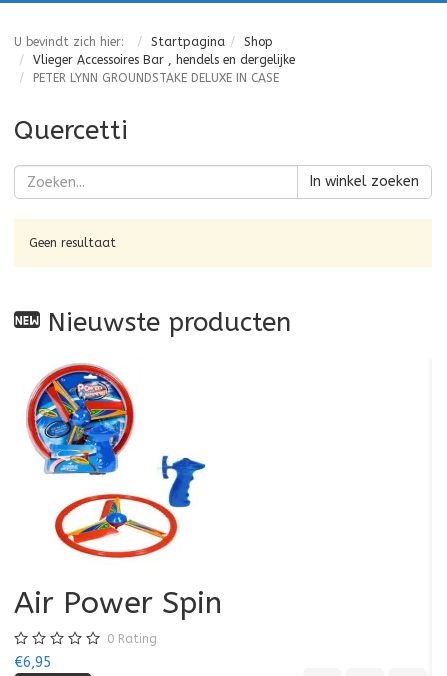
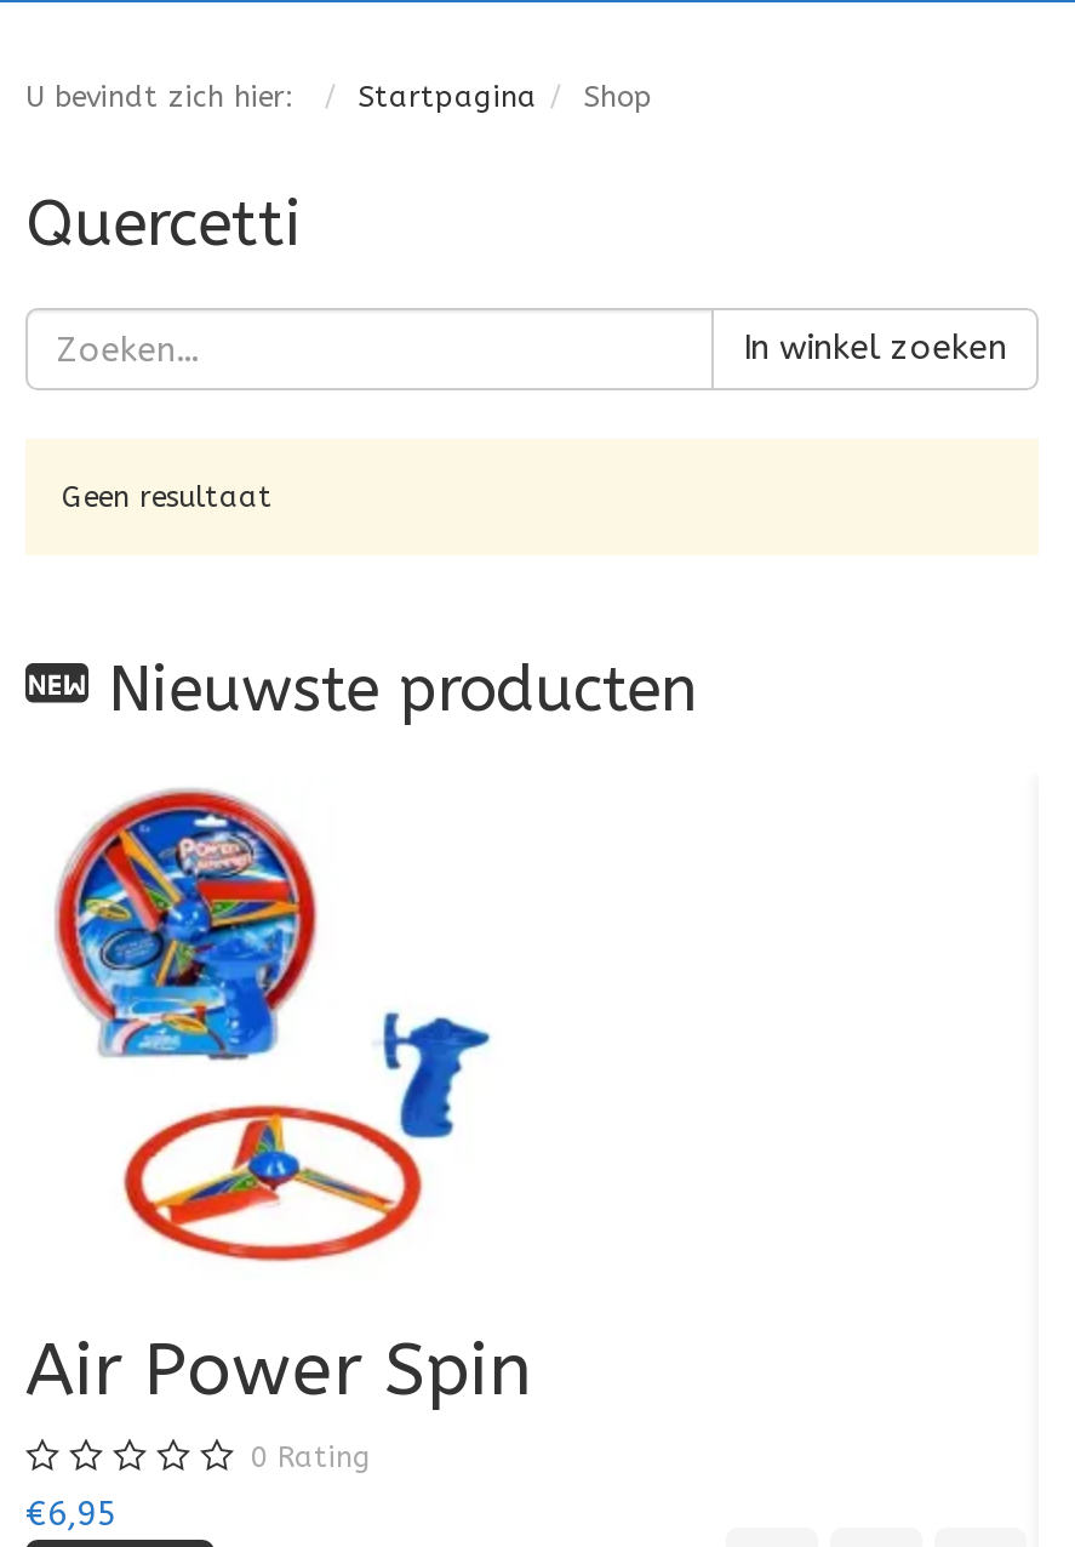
[33,53,295,85] Vlieger Accessoires Bar , hendels en dergelijke | PETER LYNN GROUNDSTAKE DELUXE IN CASE -> none

